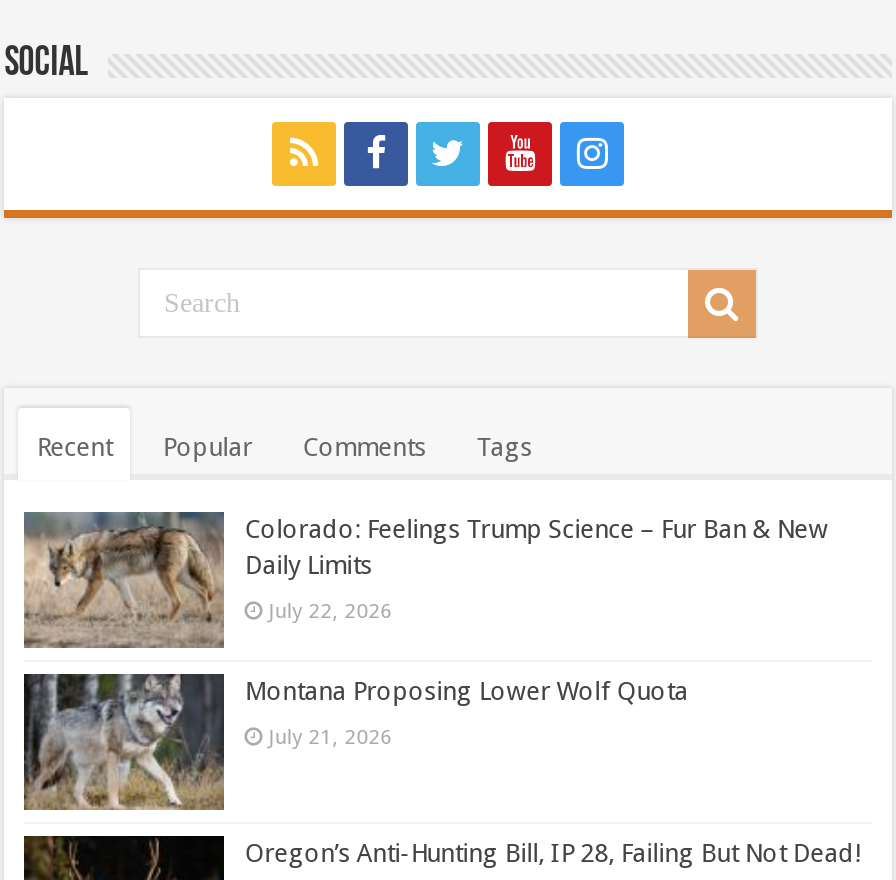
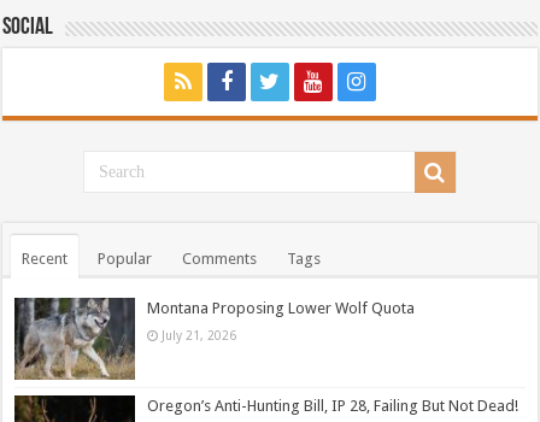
[24,510,828,648] [image] | Colorado: Feelings Trump Science – Fur Ban & New | Daily Limits | July 22, 2026 -> none

